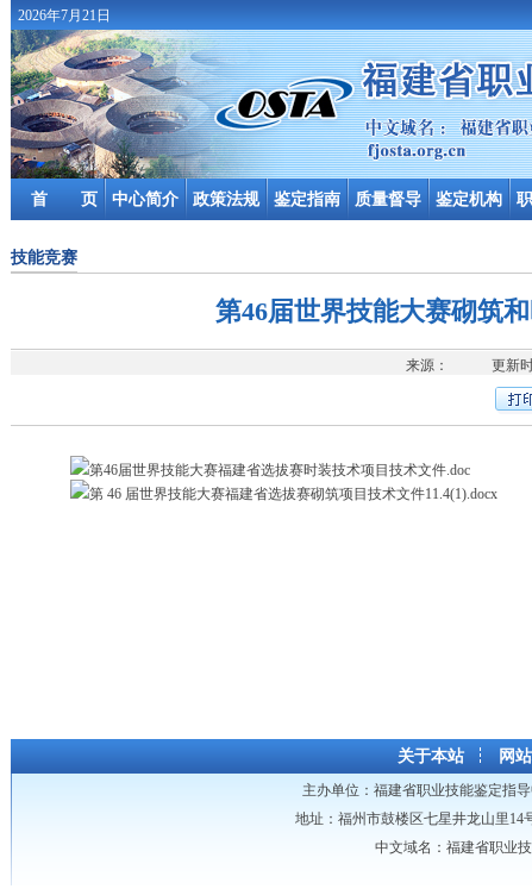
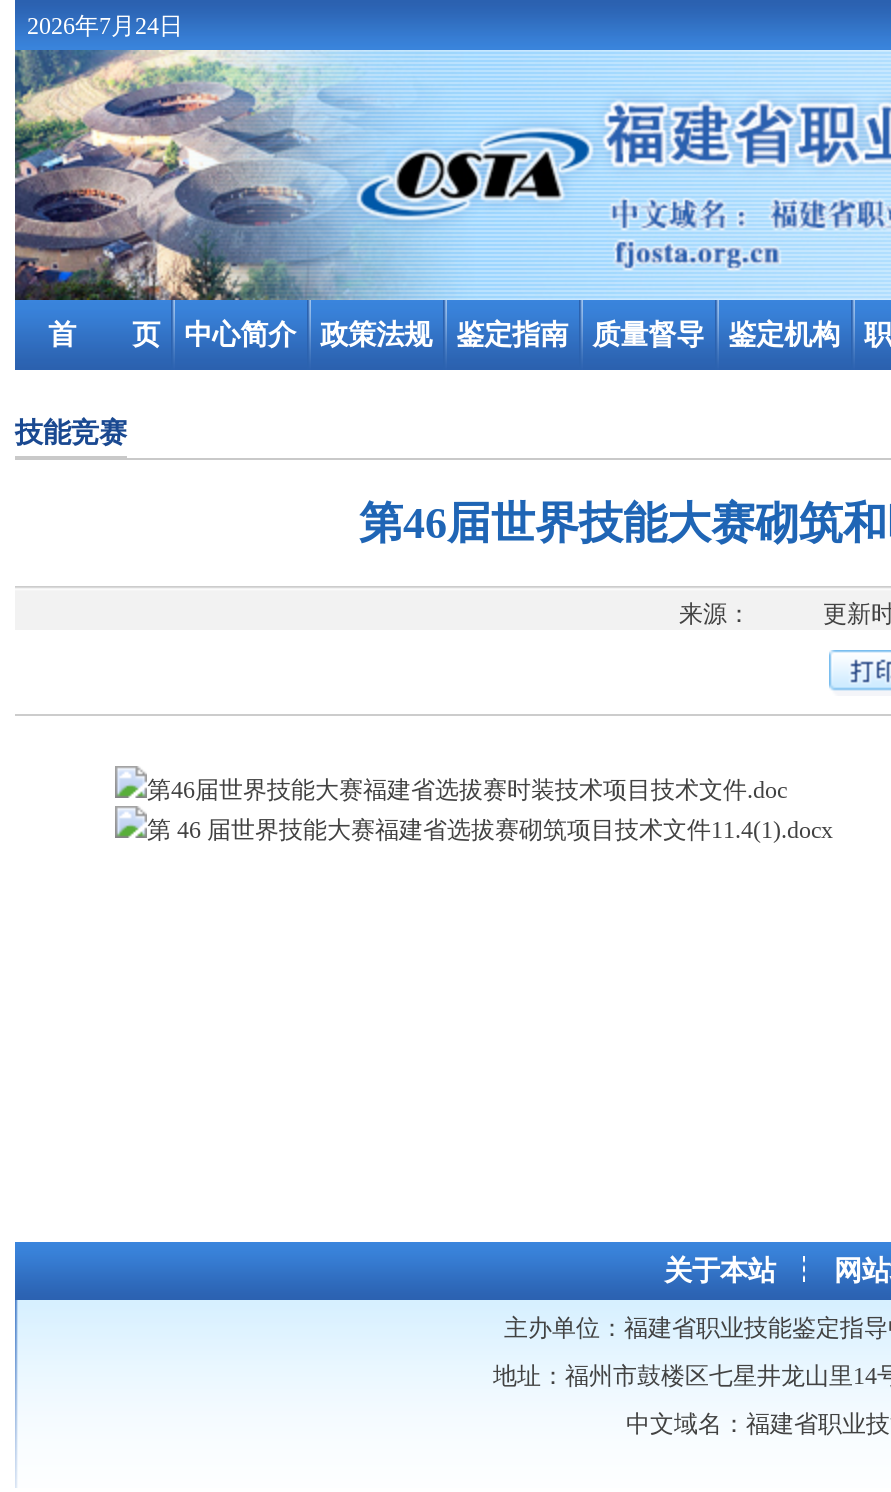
[18,7,111,24] 2026年7月21日 -> [27,12,183,40] 2026年7月24日

